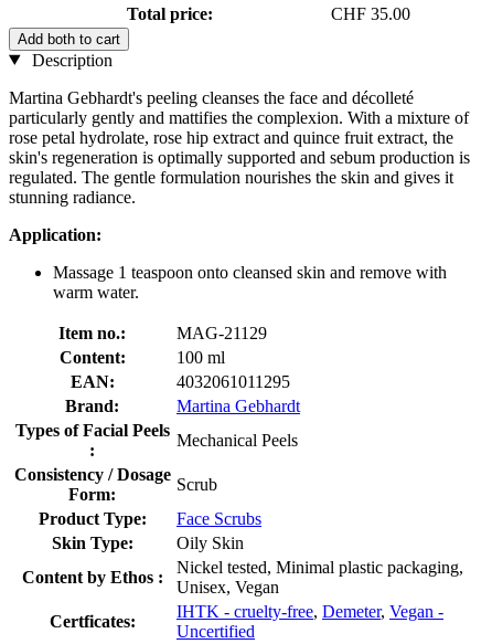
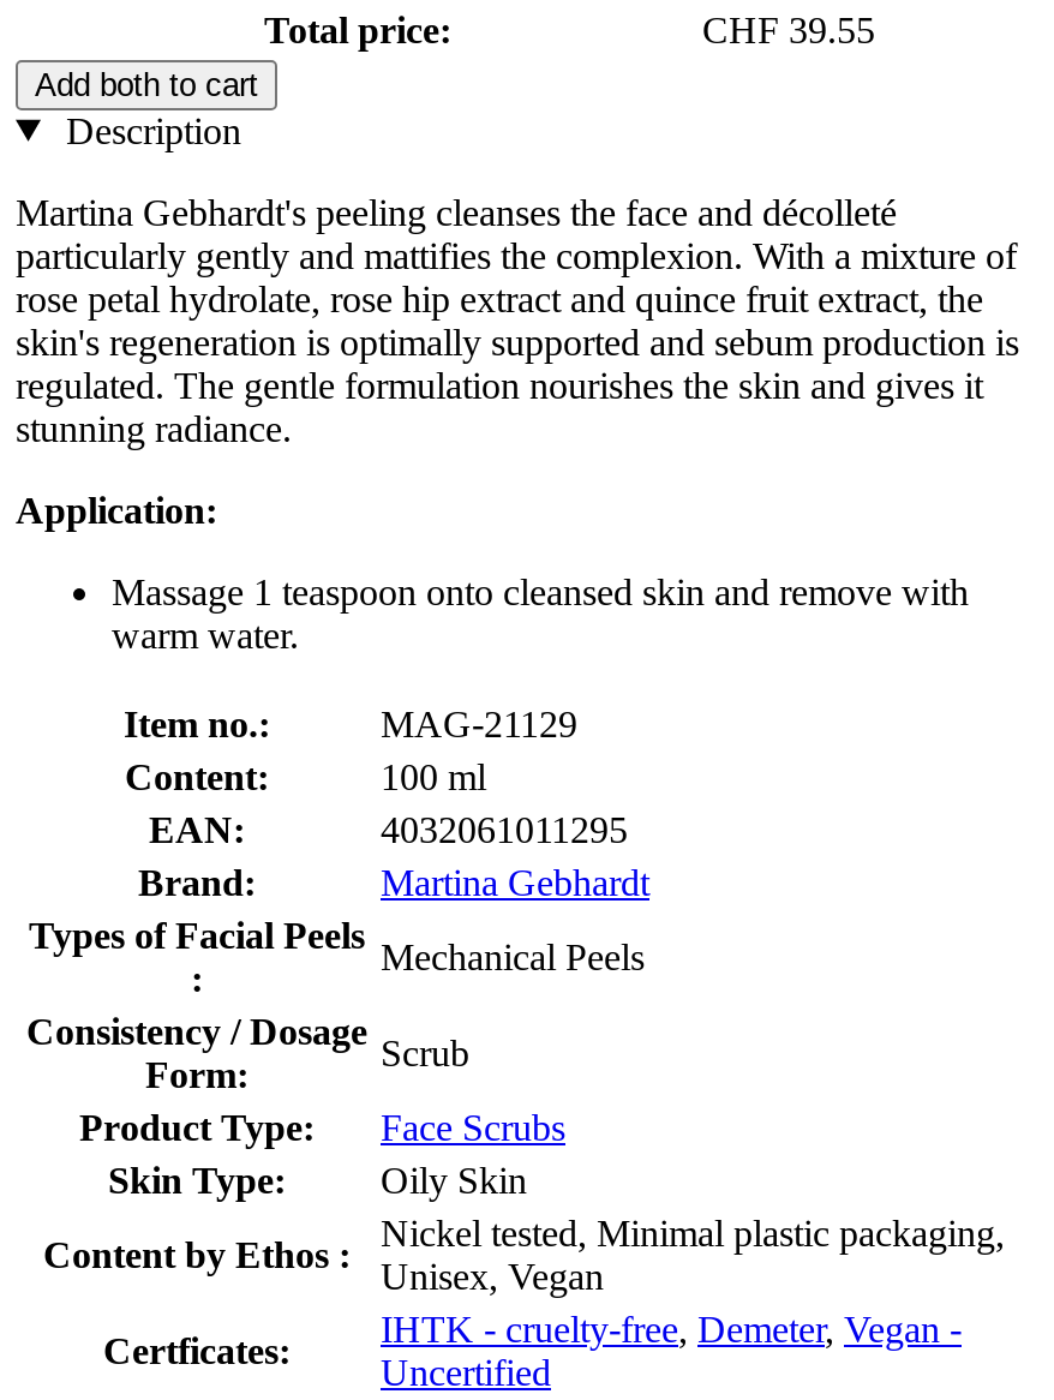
[331,4,410,23] CHF 35.00 -> [702,9,875,50] CHF 39.55

